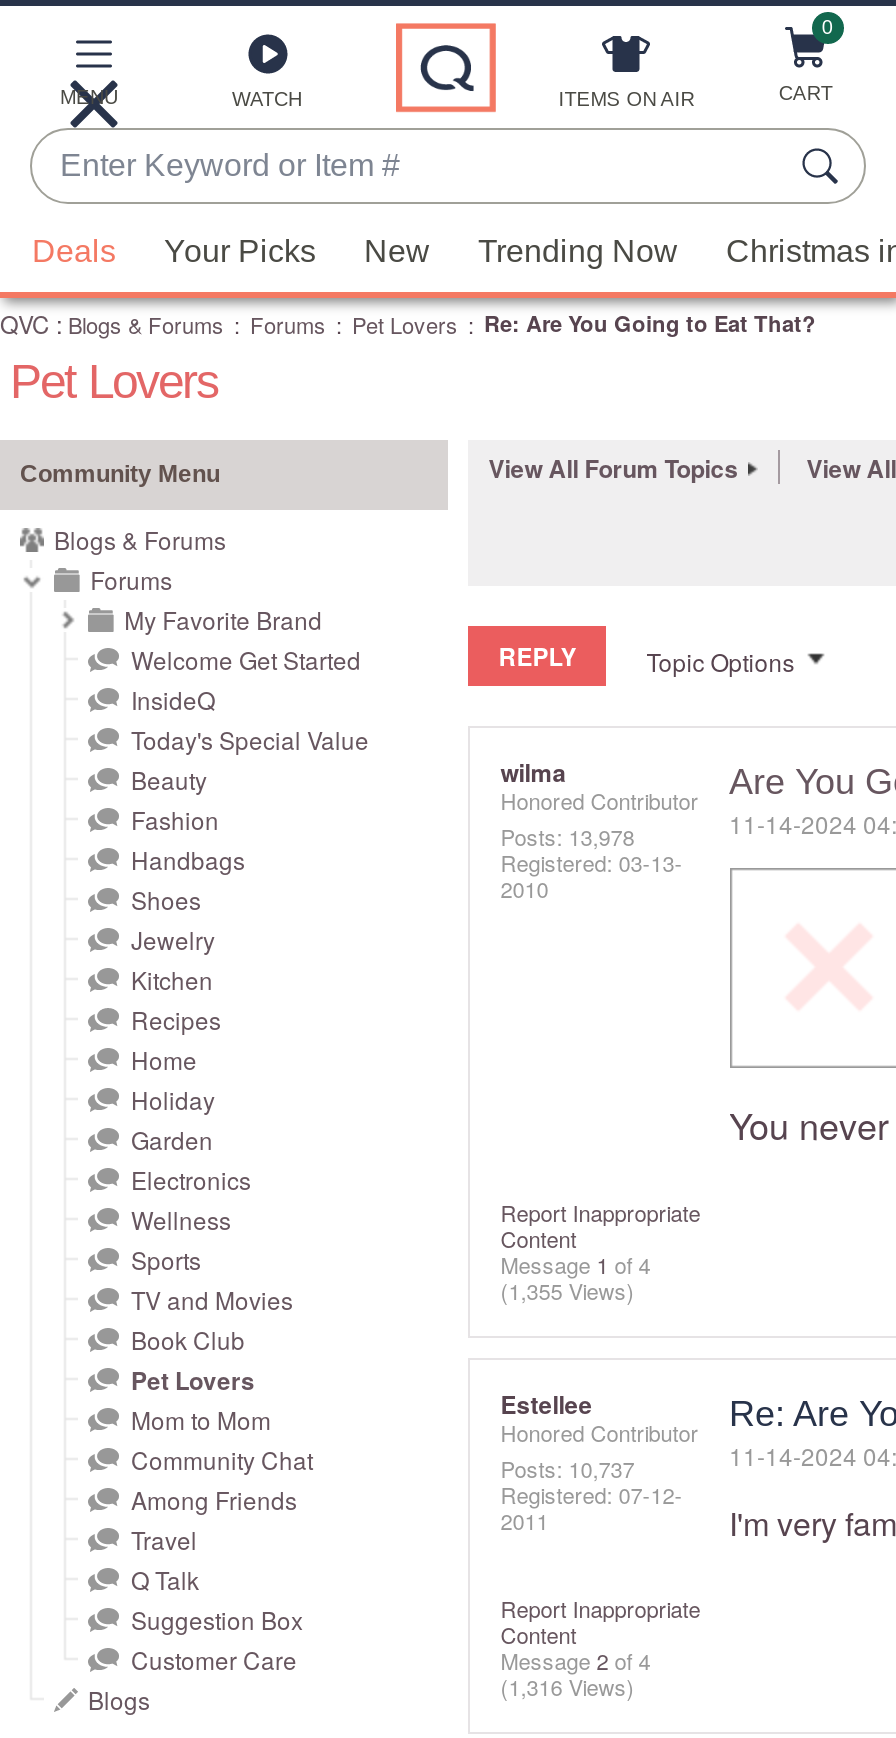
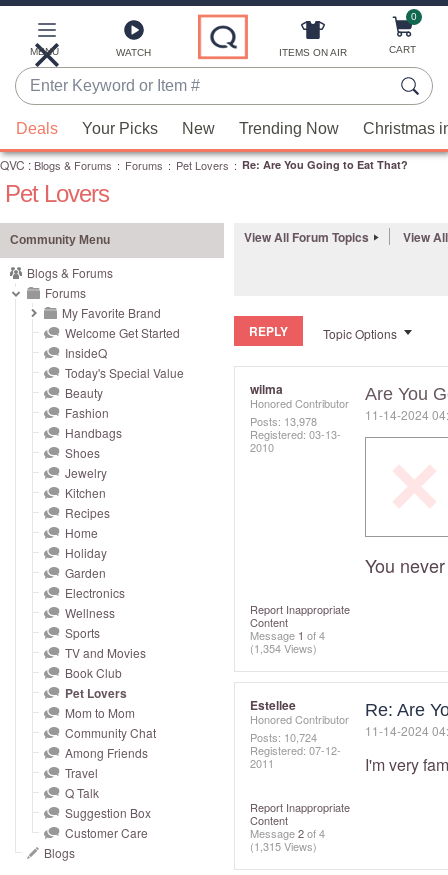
[500,1274,634,1306] (1,355 Views) -> [250,640,317,656] (1,354 Views)
[500,1452,634,1484] Posts: 10,737 -> [250,729,317,745] Posts: 10,724
[500,1670,634,1702] (1,316 Views) -> [250,838,317,854] (1,315 Views)

